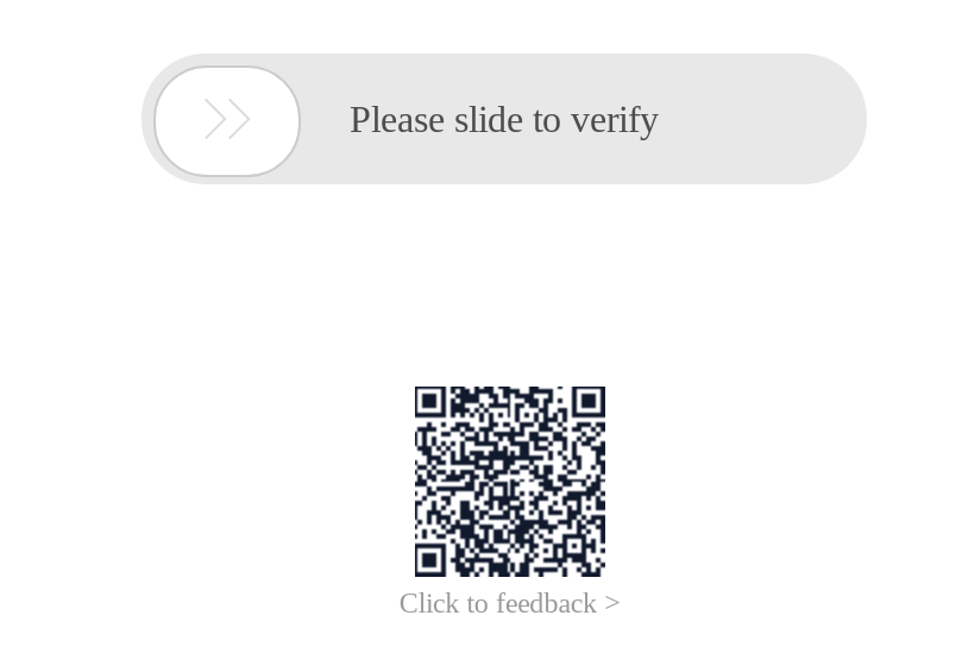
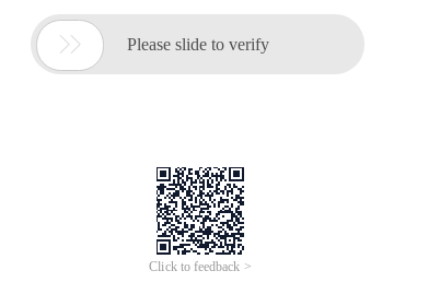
[413,384,608,579] [image] -> [155,166,244,256] [image]

